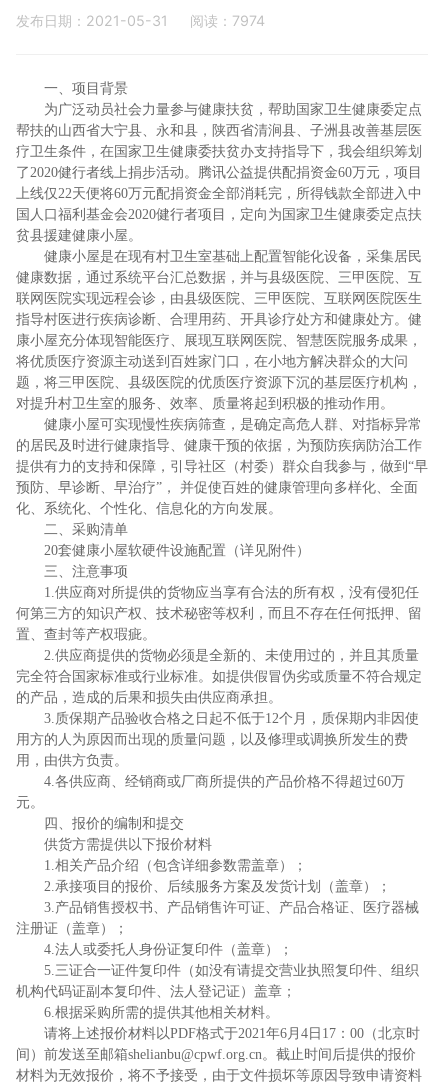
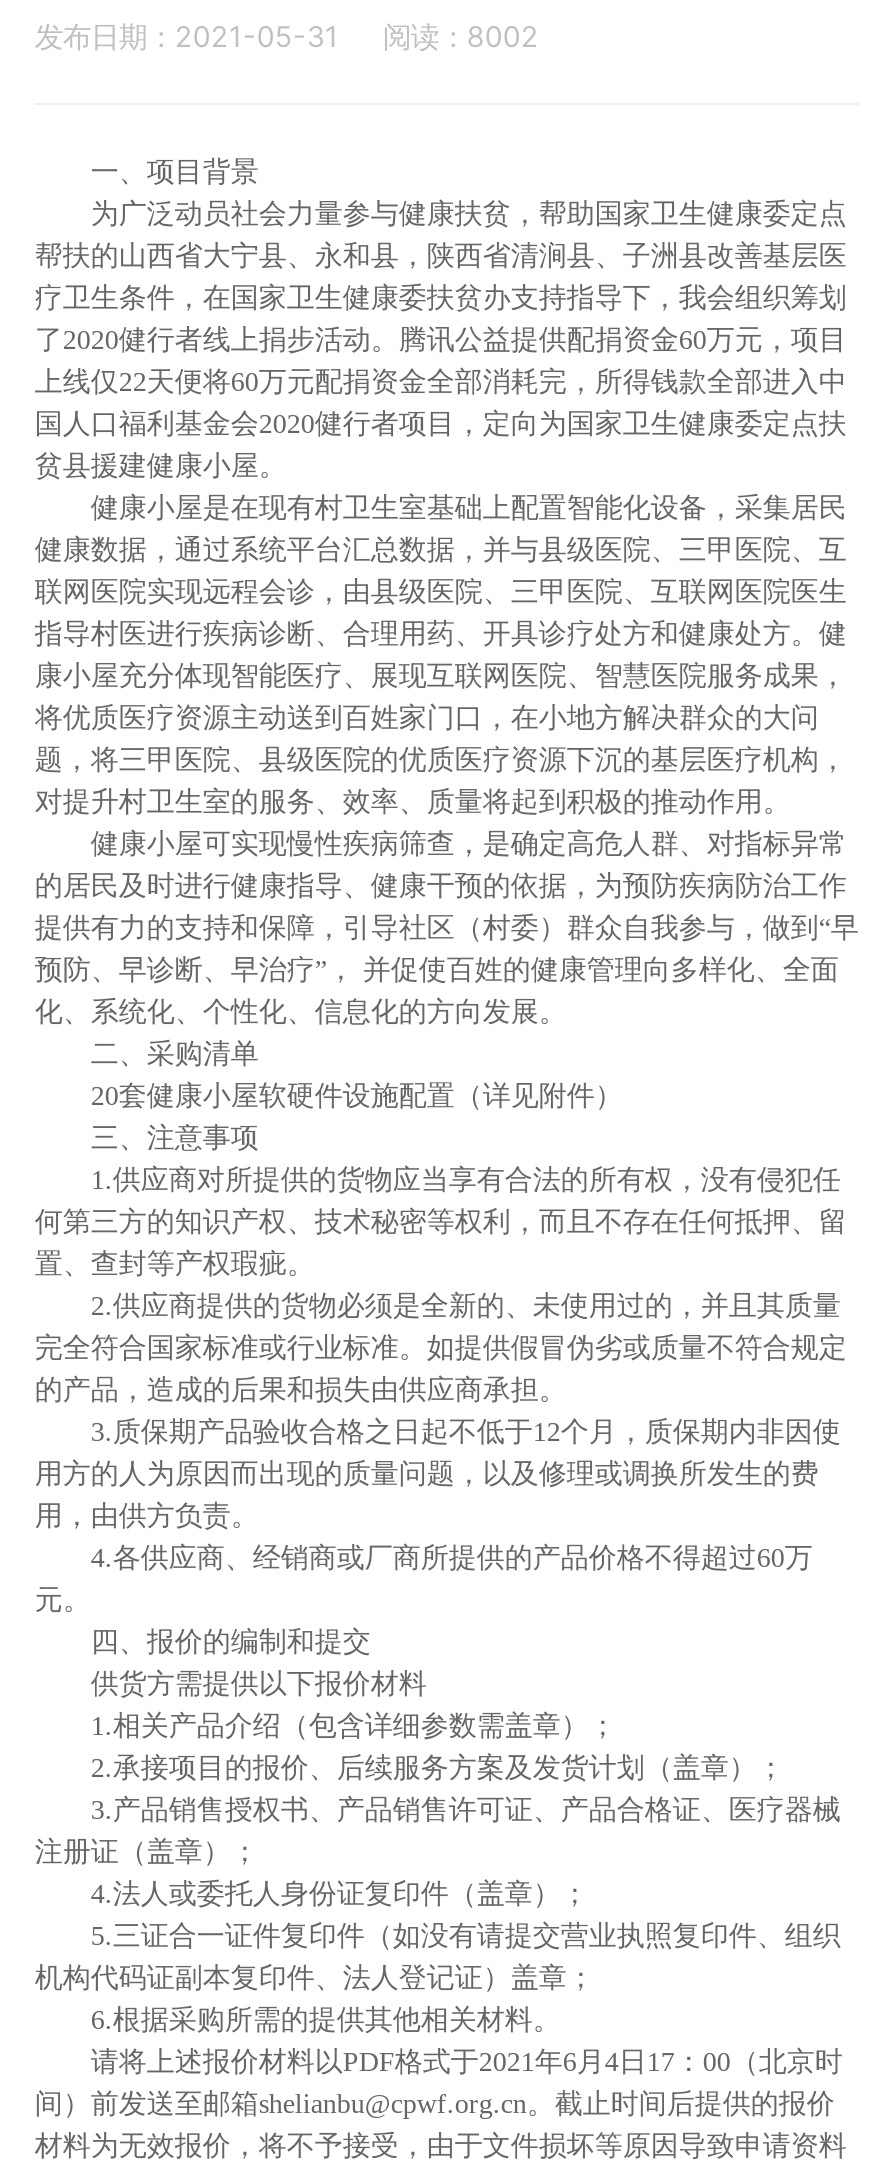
[16,12,265,29] 发布日期：2021-05-31 阅读：7974 -> [35,18,539,52] 发布日期：2021-05-31 阅读：8002

